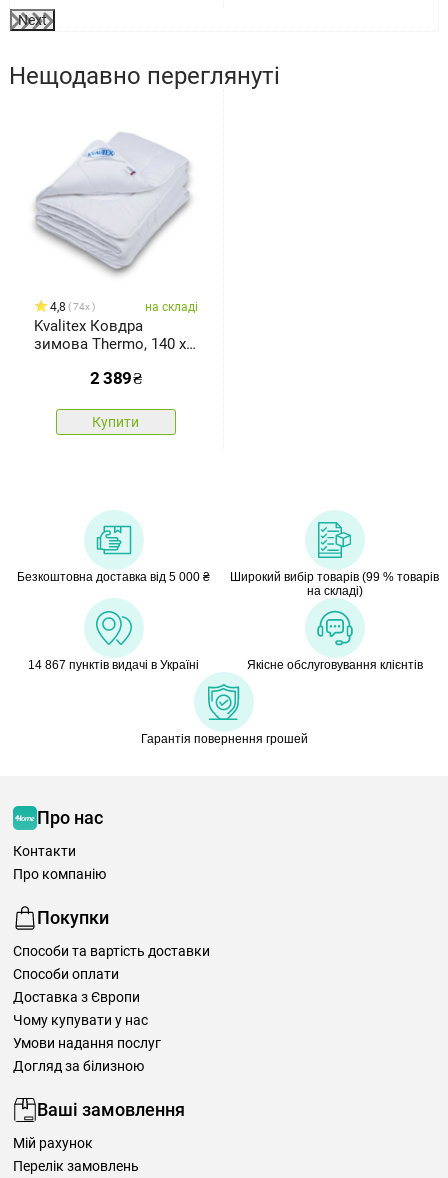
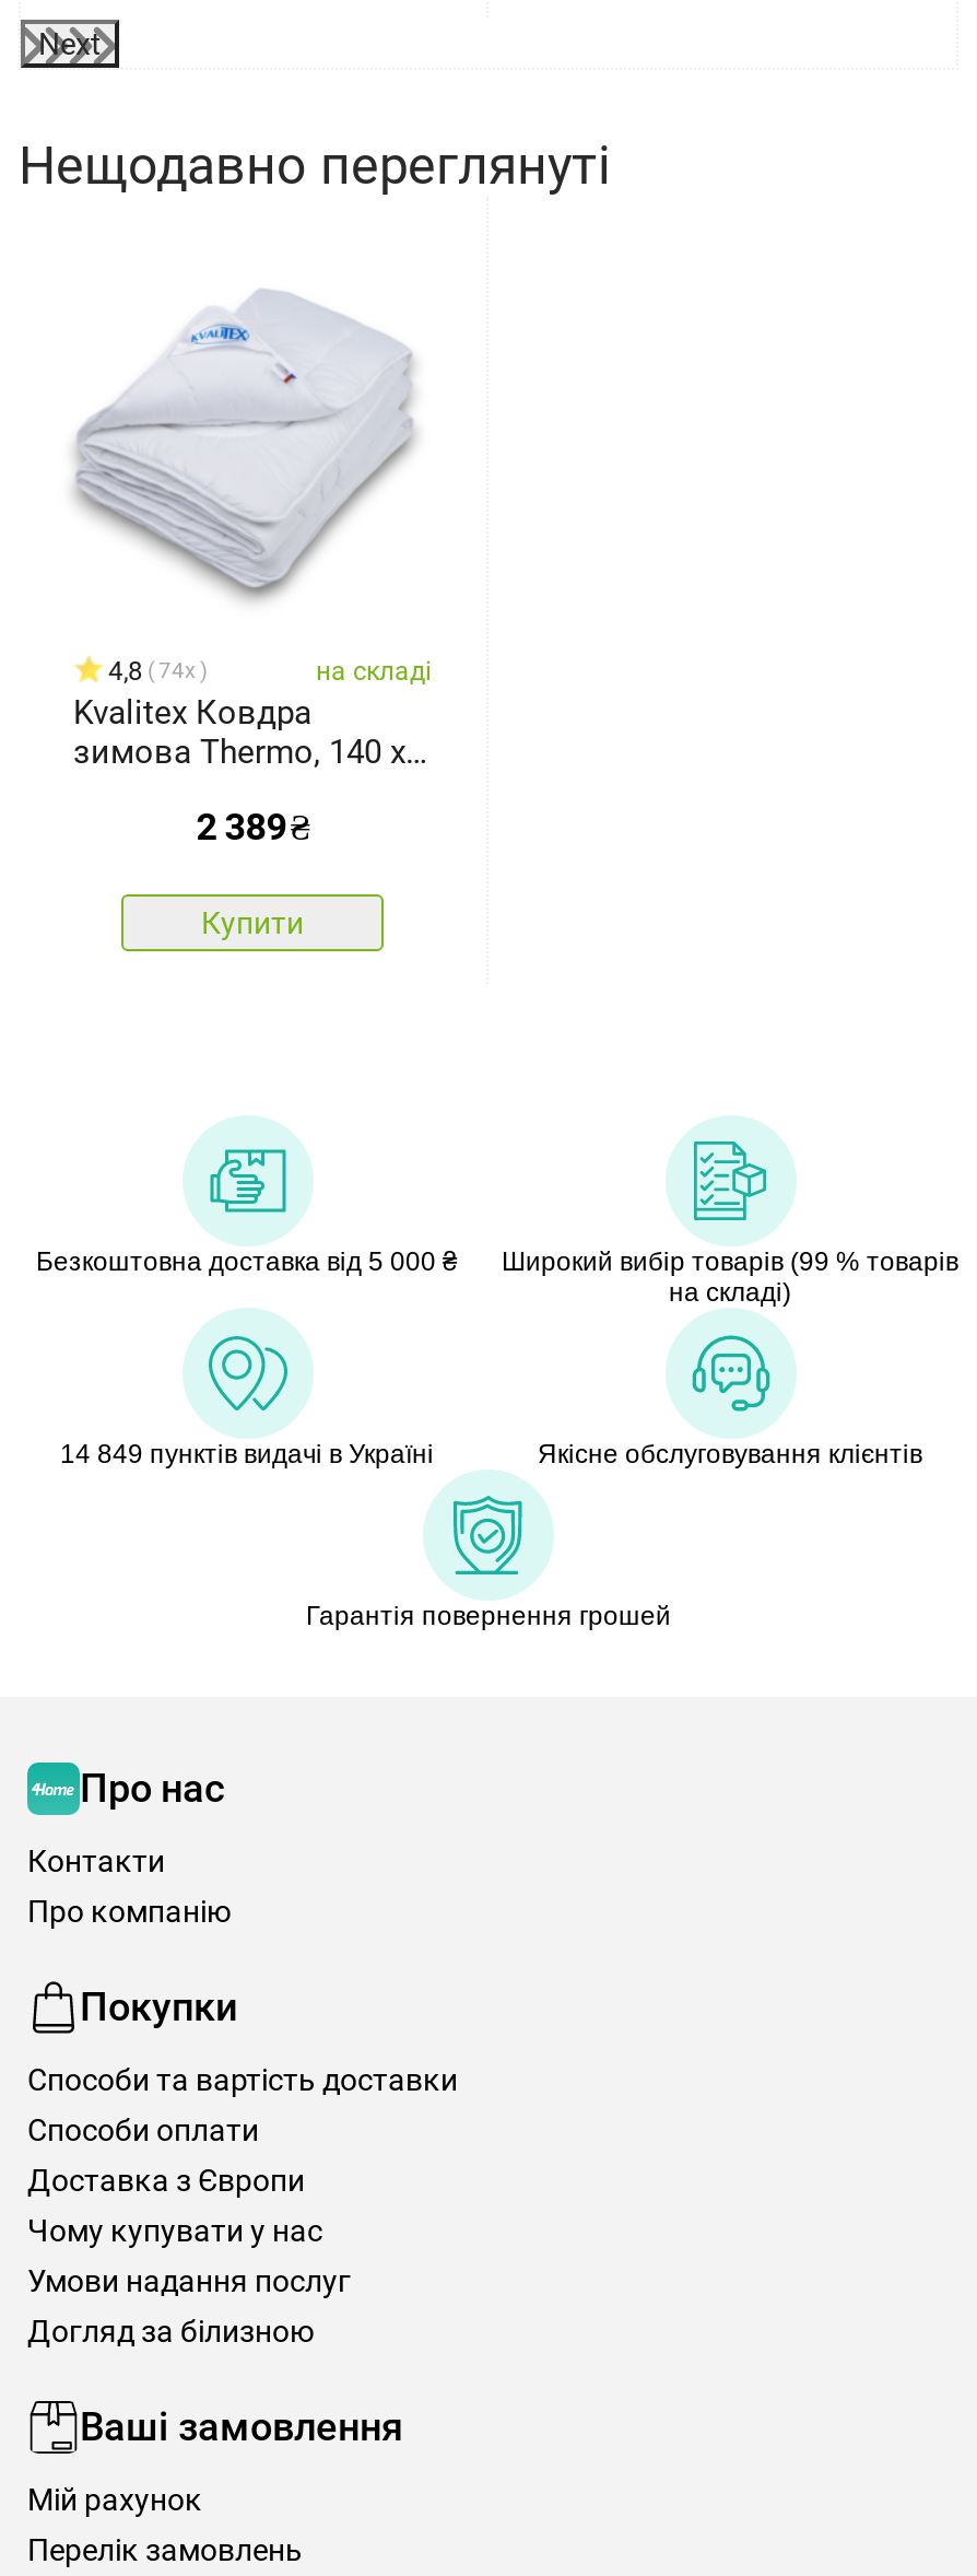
[28,658,199,672] 14 867 пунктів видачі в Україні -> [60,1438,434,1469] 14 849 пунктів видачі в Україні

